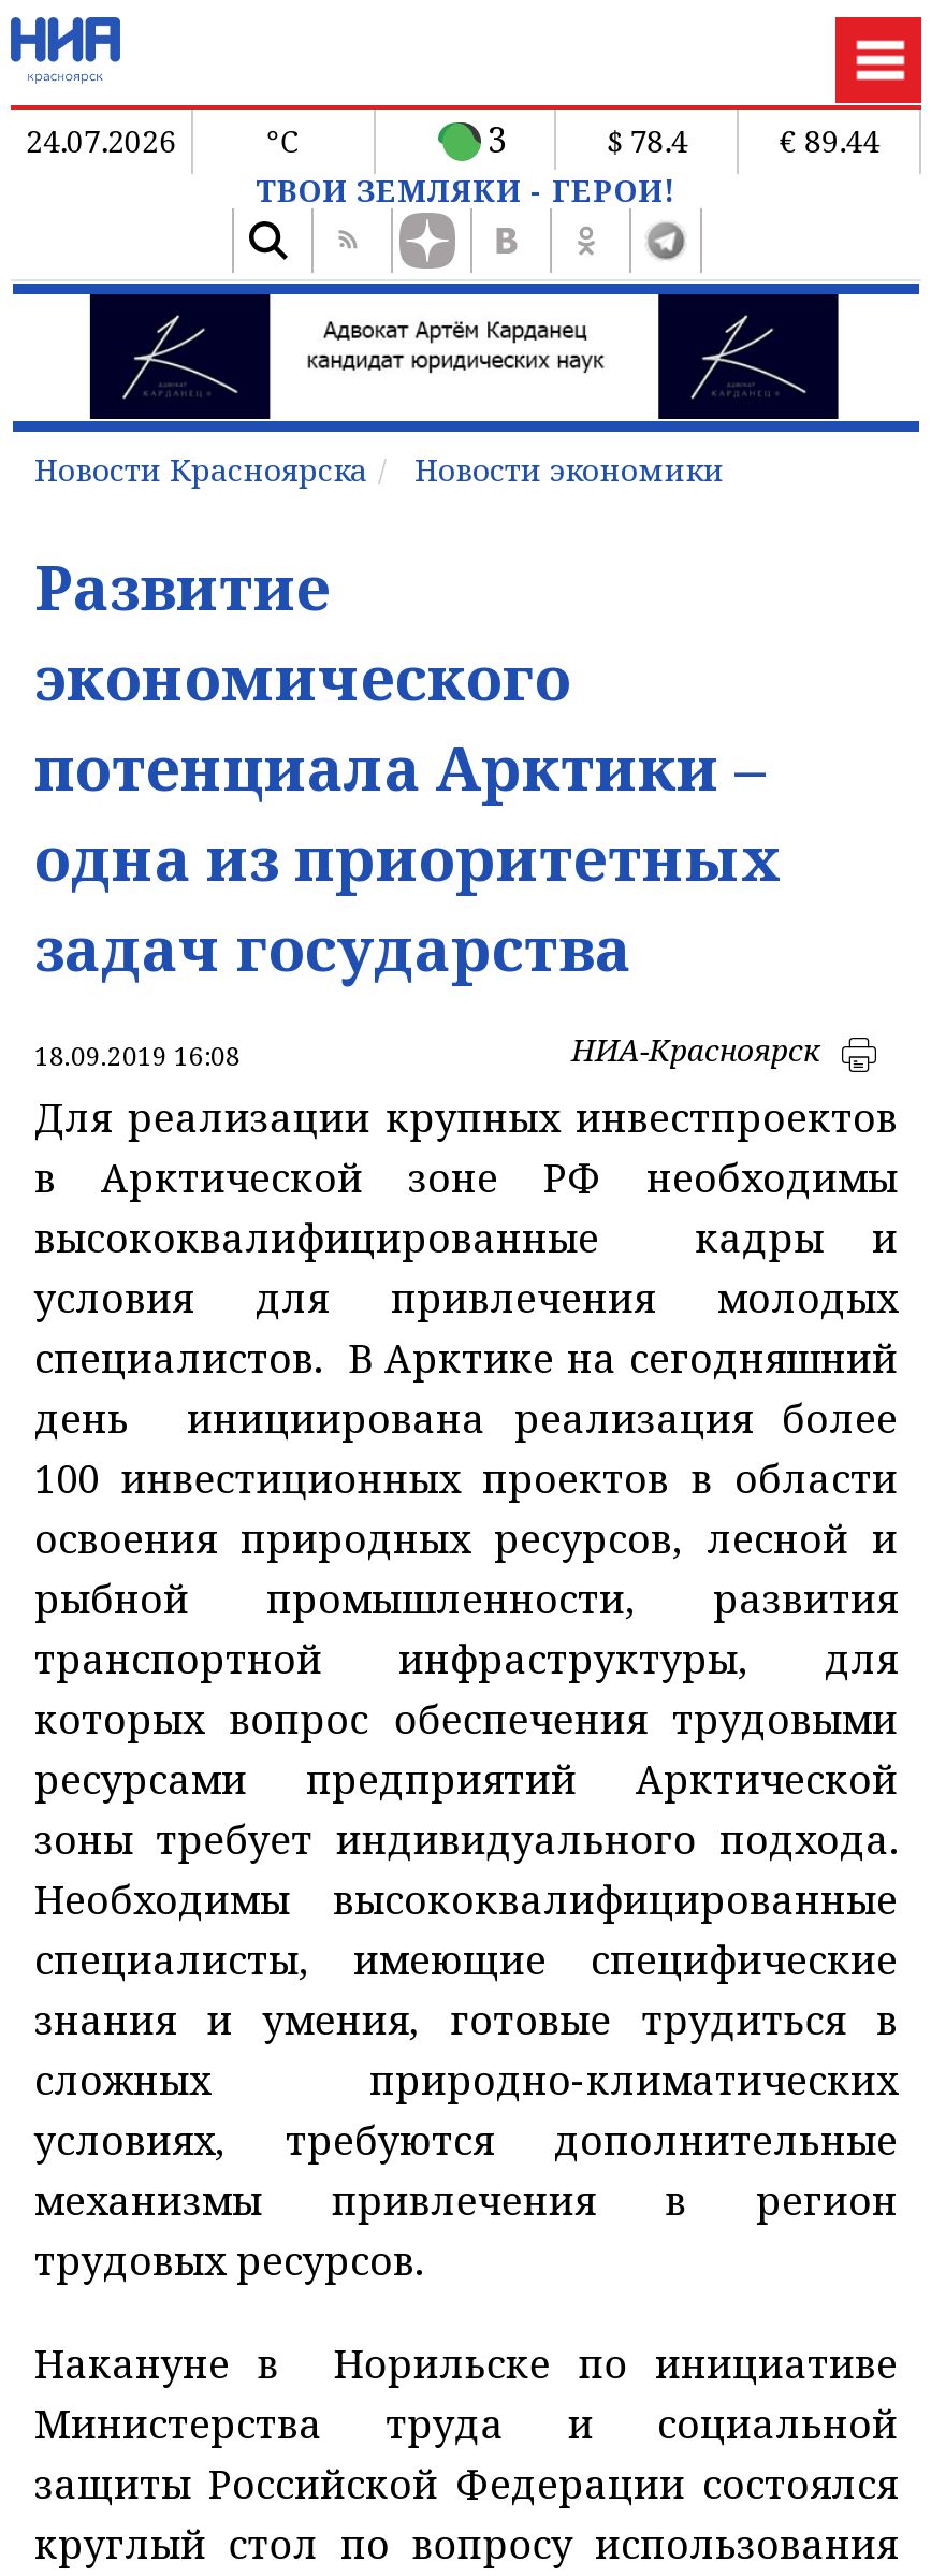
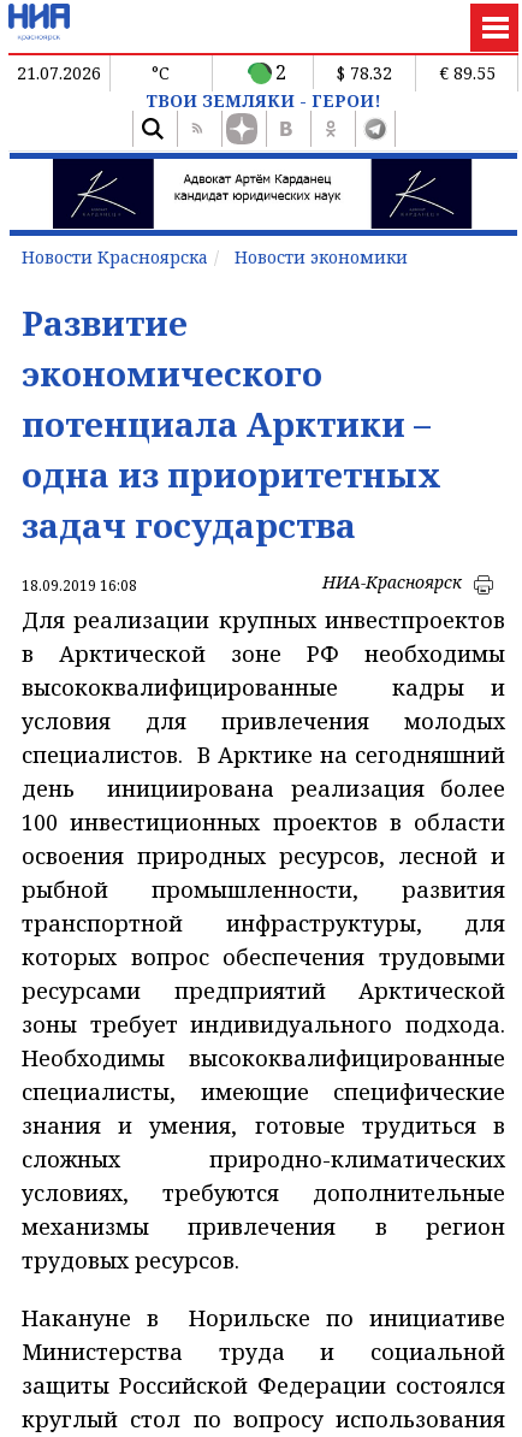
[26,119,176,160] 24.07.2026 -> [17,61,101,84] 21.07.2026
[488,115,507,162] 3 -> [275,58,286,85] 2
[606,119,688,160] $ 78.4 -> [337,61,392,84] $ 78.32
[779,119,880,160] € 89.44 -> [439,61,495,84] € 89.55

